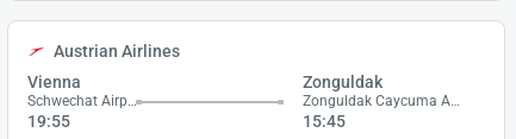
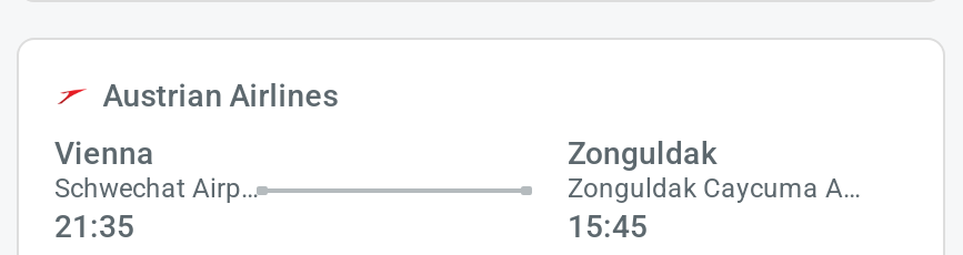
[27,112,70,131] 19:55 -> [54,209,134,245] 21:35

